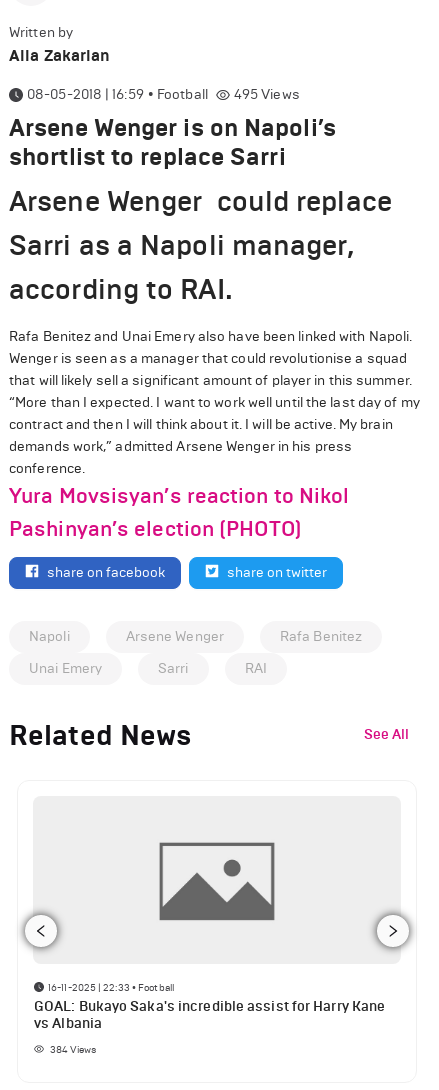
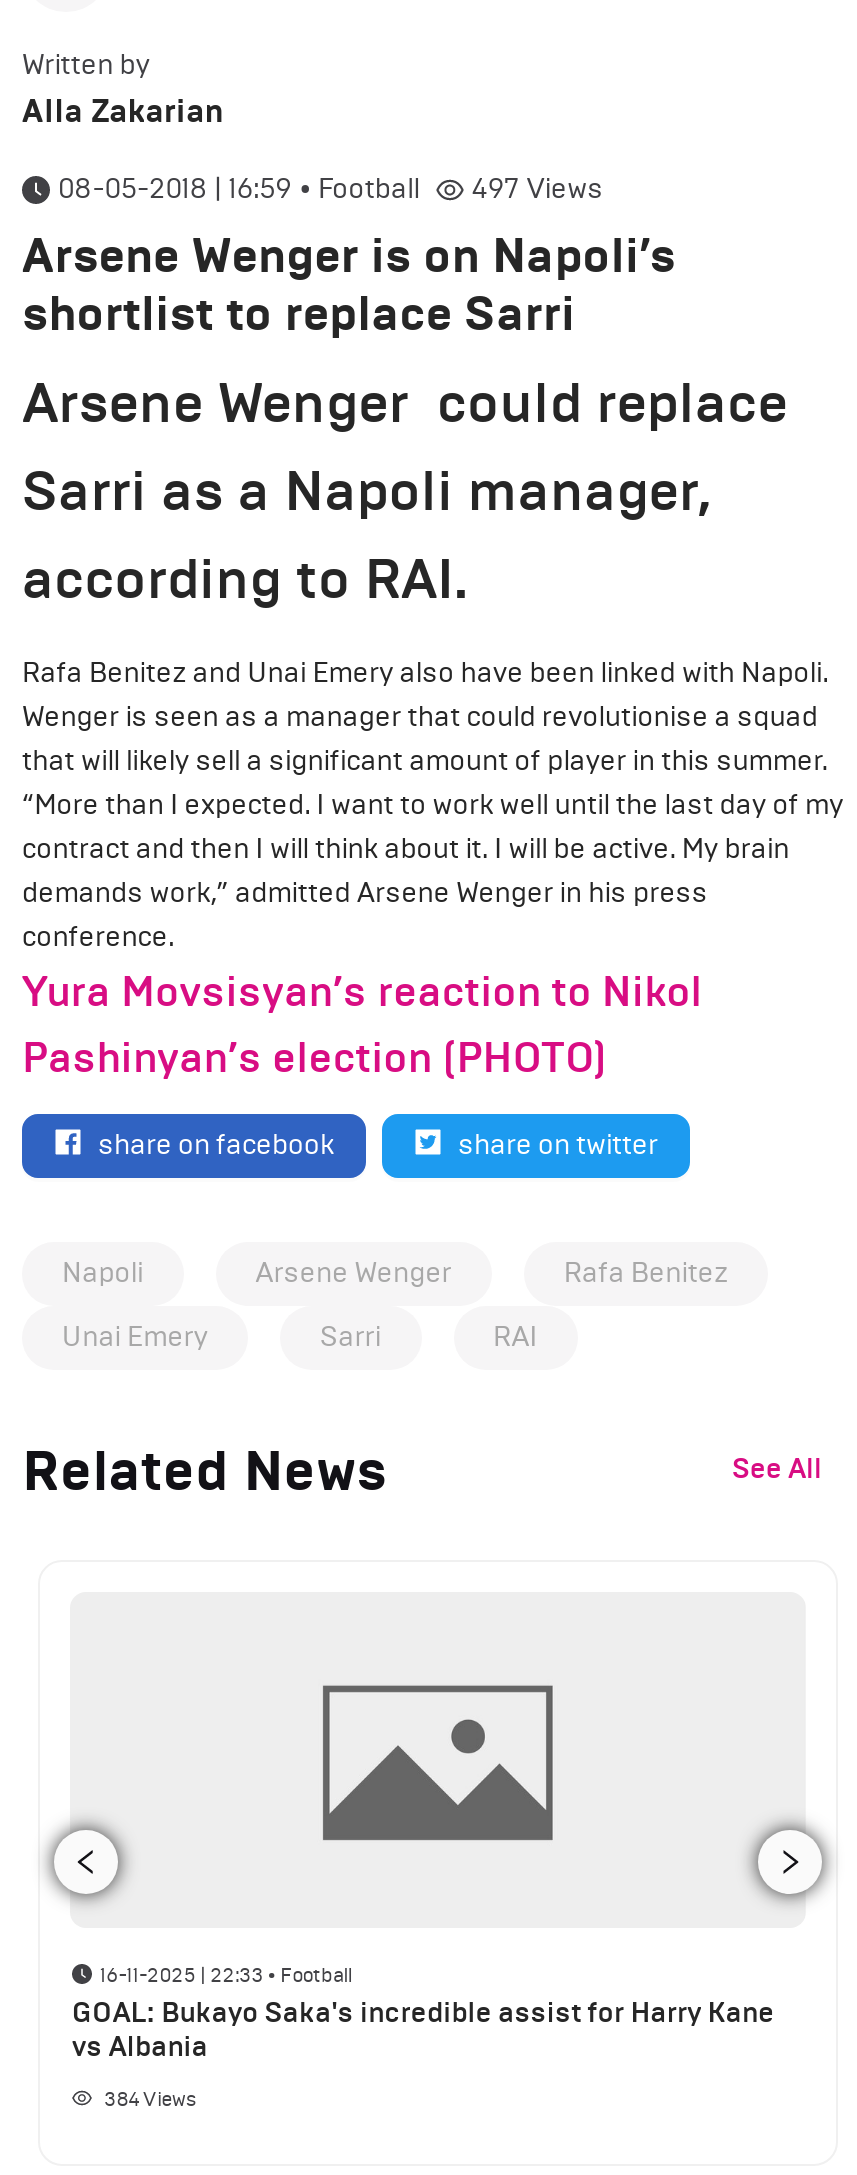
[234,86,300,103] 495 Views -> [472,172,604,206] 497 Views

